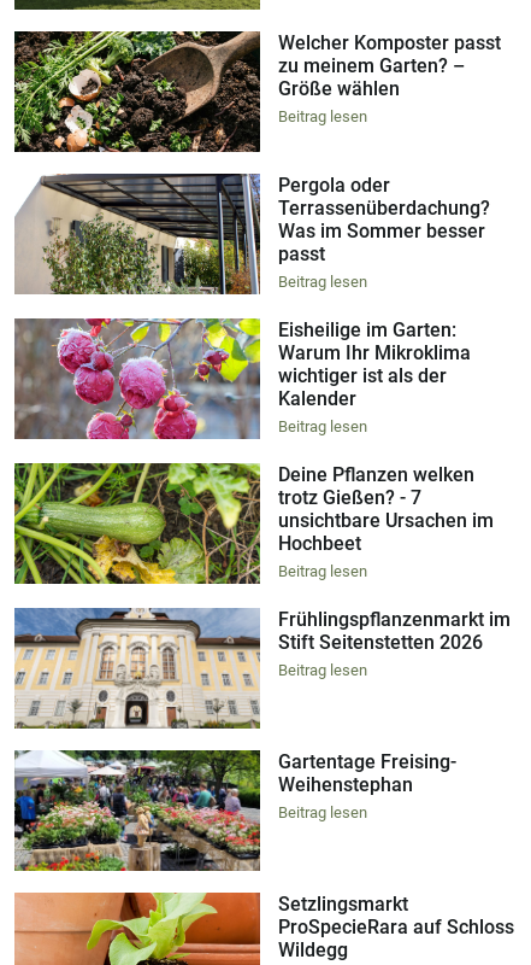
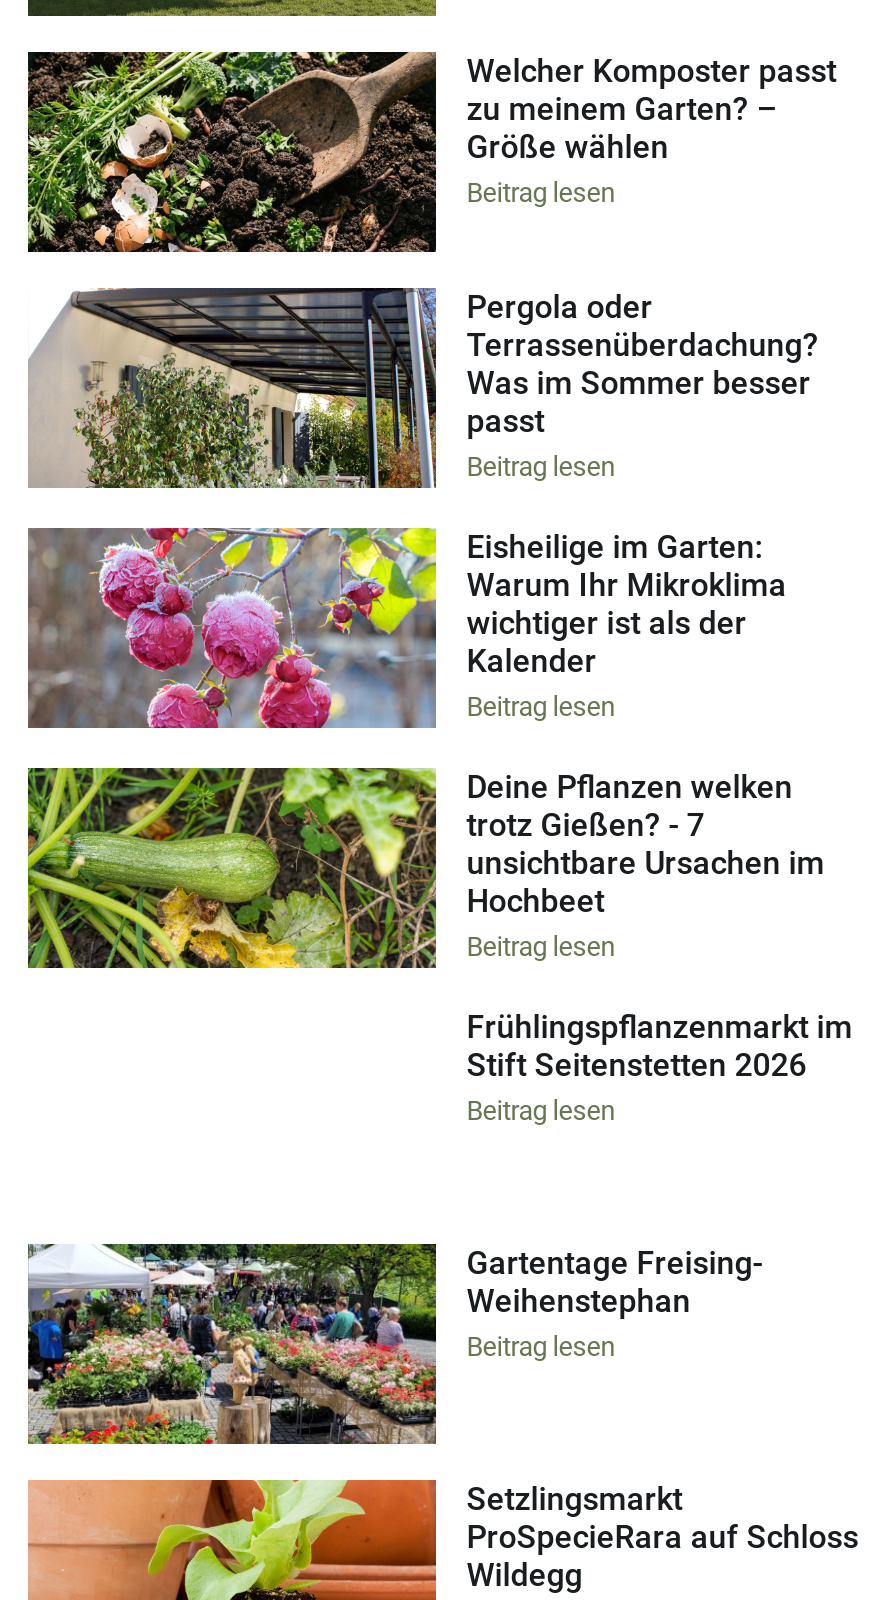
[13,607,261,730] [image] -> none

